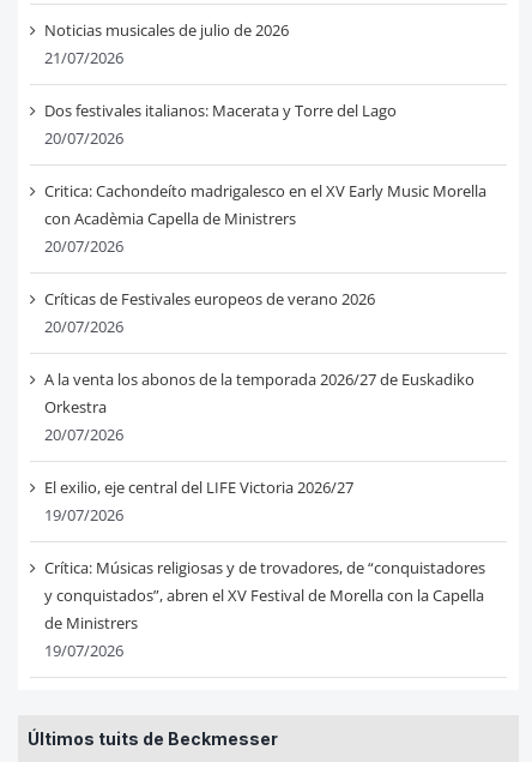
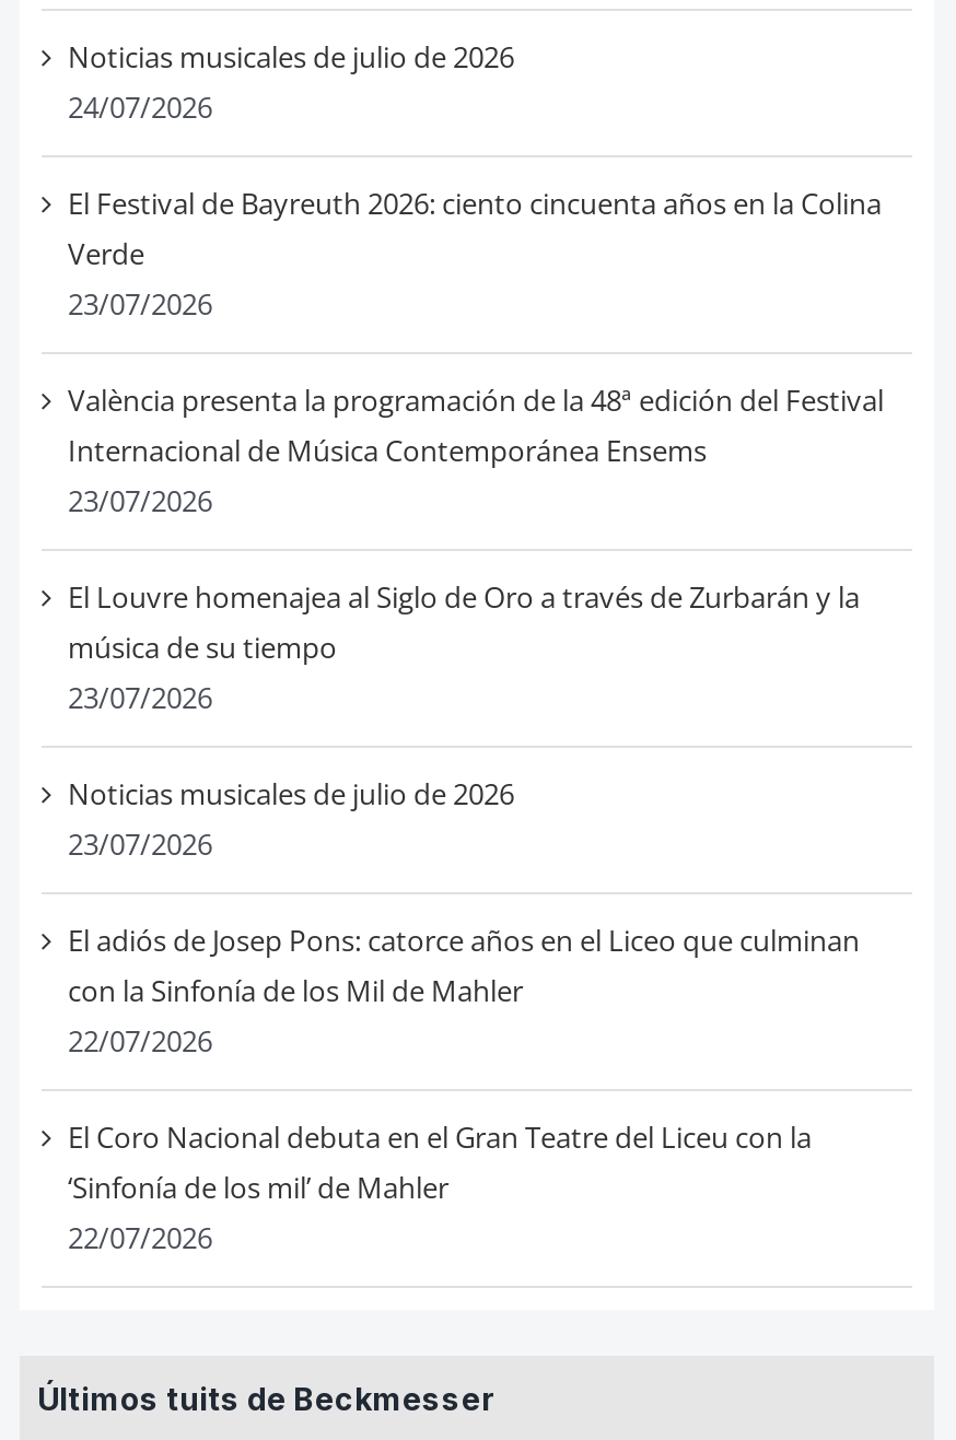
[44,47,123,69] 21/07/2026 -> [68,87,212,127] 24/07/2026
[44,100,397,149] Dos festivales italianos: Macerata y Torre del Lago | 20/07/2026 -> [68,183,882,323] El Festival de Bayreuth 2026: ciento cincuenta años en la Colina | Verde | 23/07/2026
[44,180,486,257] Critica: Cachondeíto madrigalesco en el XV Early Music Morella | con Acadèmia Capella de Ministrers | 20/07/2026 -> [68,380,884,520] València presenta la programación de la 48ª edición del Festival | Internacional de Música Contemporánea Ensems | 23/07/2026
[44,288,375,338] Críticas de Festivales europeos de verano 2026 | 20/07/2026 -> [68,577,860,717] El Louvre homenajea al Siglo de Oro a través de Zurbarán y la | música de su tiempo | 23/07/2026
[44,369,474,446] A la venta los abonos de la temporada 2026/27 de Euskadiko | Orkestra | 20/07/2026 -> [68,774,514,864] Noticias musicales de julio de 2026 | 23/07/2026
[44,477,353,526] El exilio, eje central del LIFE Victoria 2026/27 | 19/07/2026 -> [68,920,860,1060] El adiós de Josep Pons: catorce años en el Liceo que culminan | con la Sinfonía de los Mil de Mahler | 22/07/2026
[44,557,485,662] Crítica: Músicas religiosas y de trovadores, de “conquistadores | y conquistados”, abren el XV Festival de Morella con la Capella | de Ministrers | 19/07/2026 -> [68,1117,812,1257] El Coro Nacional debuta en el Gran Teatre del Liceu con la | ‘Sinfonía de los mil’ de Mahler | 22/07/2026

